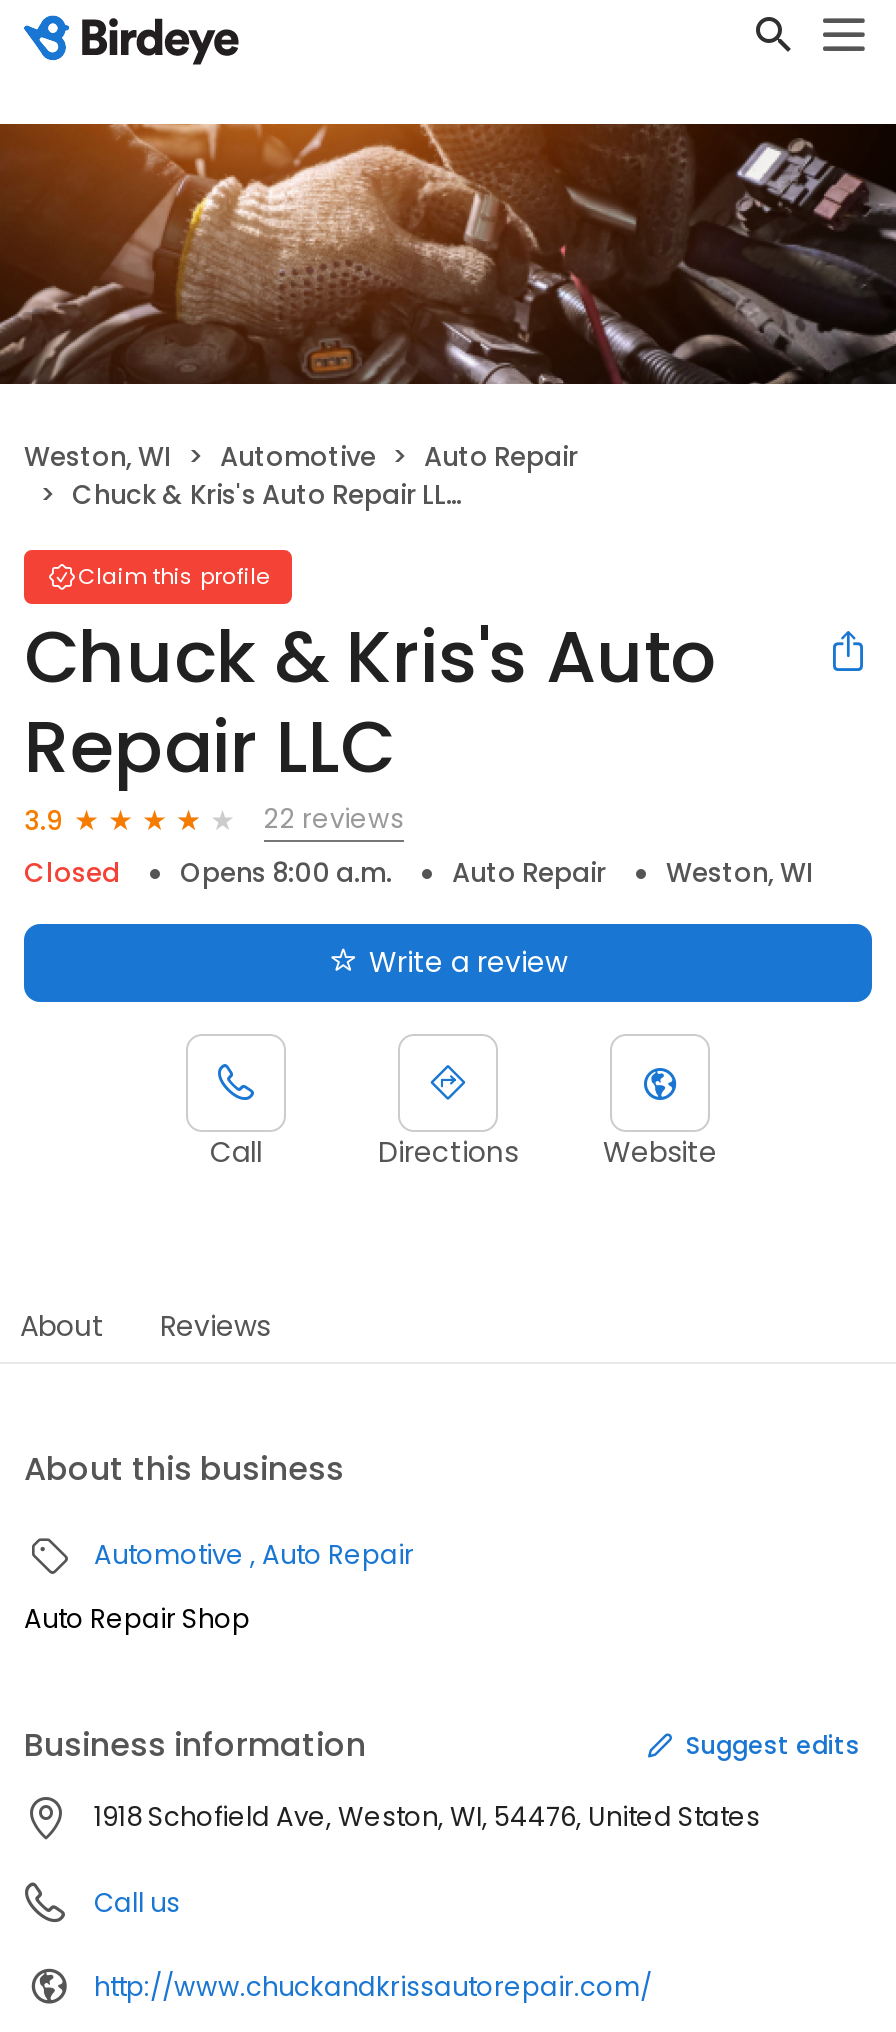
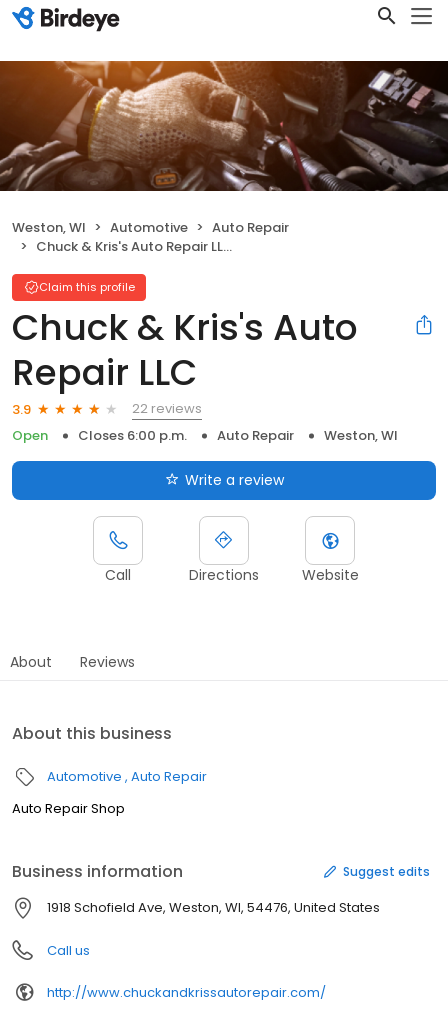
[24,854,392,892] Closed | Opens 8:00 a.m. -> [12,426,187,445] Open | Closes 6:00 p.m.

